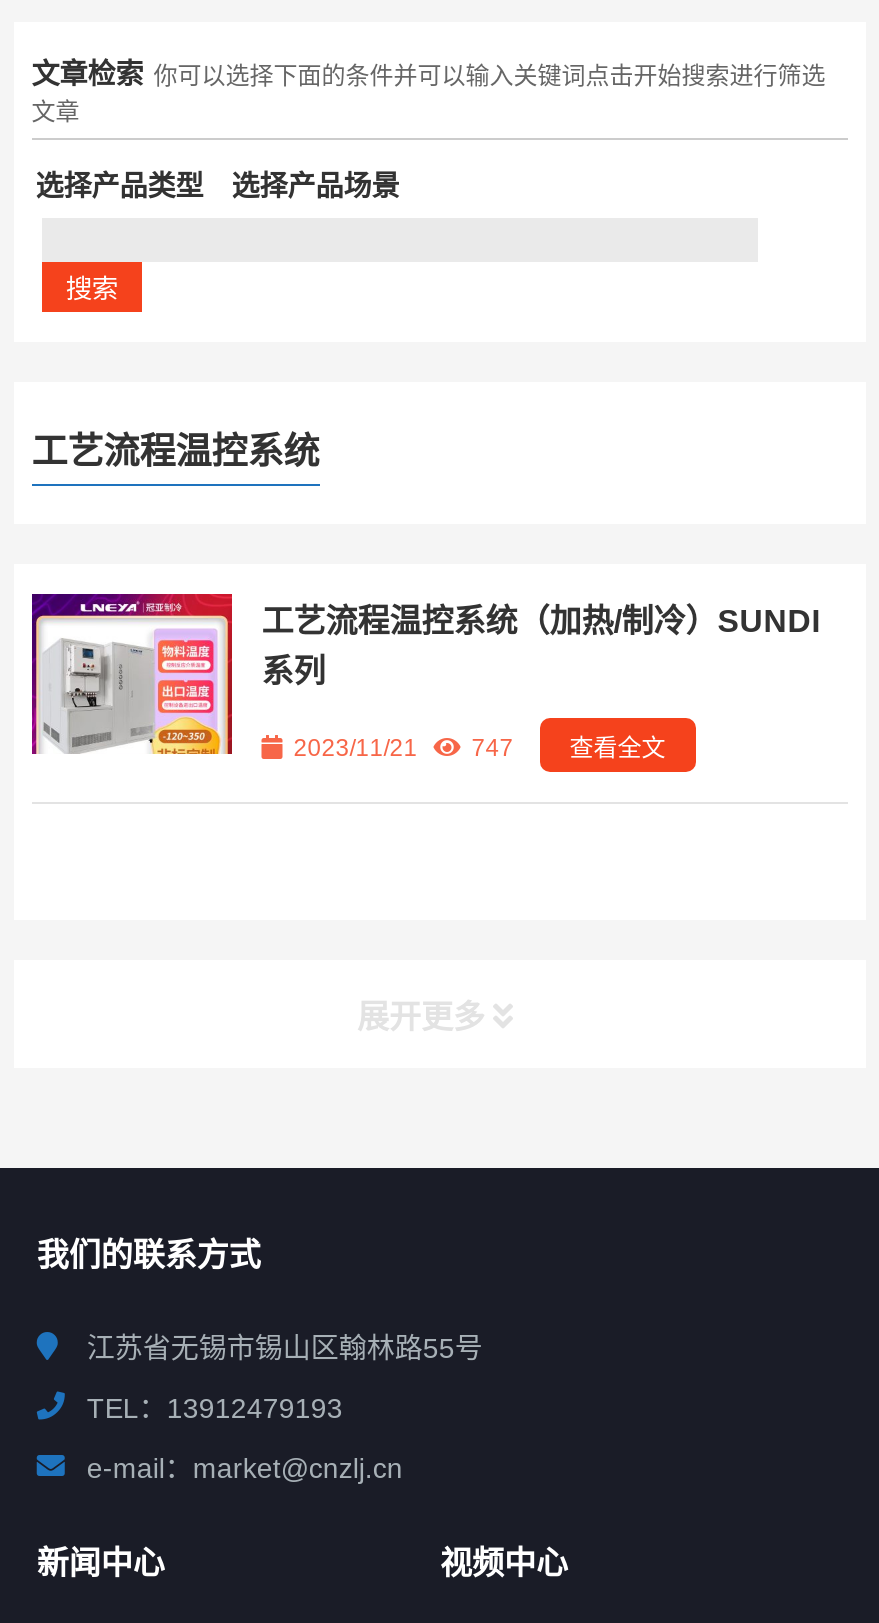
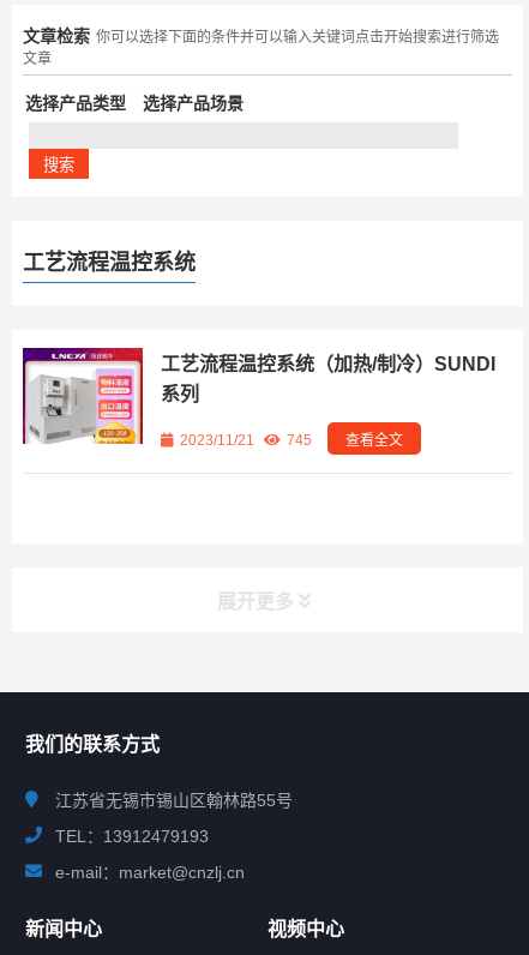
[293,734,665,762] 2023/11/21 747 查看全文 -> [180,432,403,449] 2023/11/21 745 查看全文

